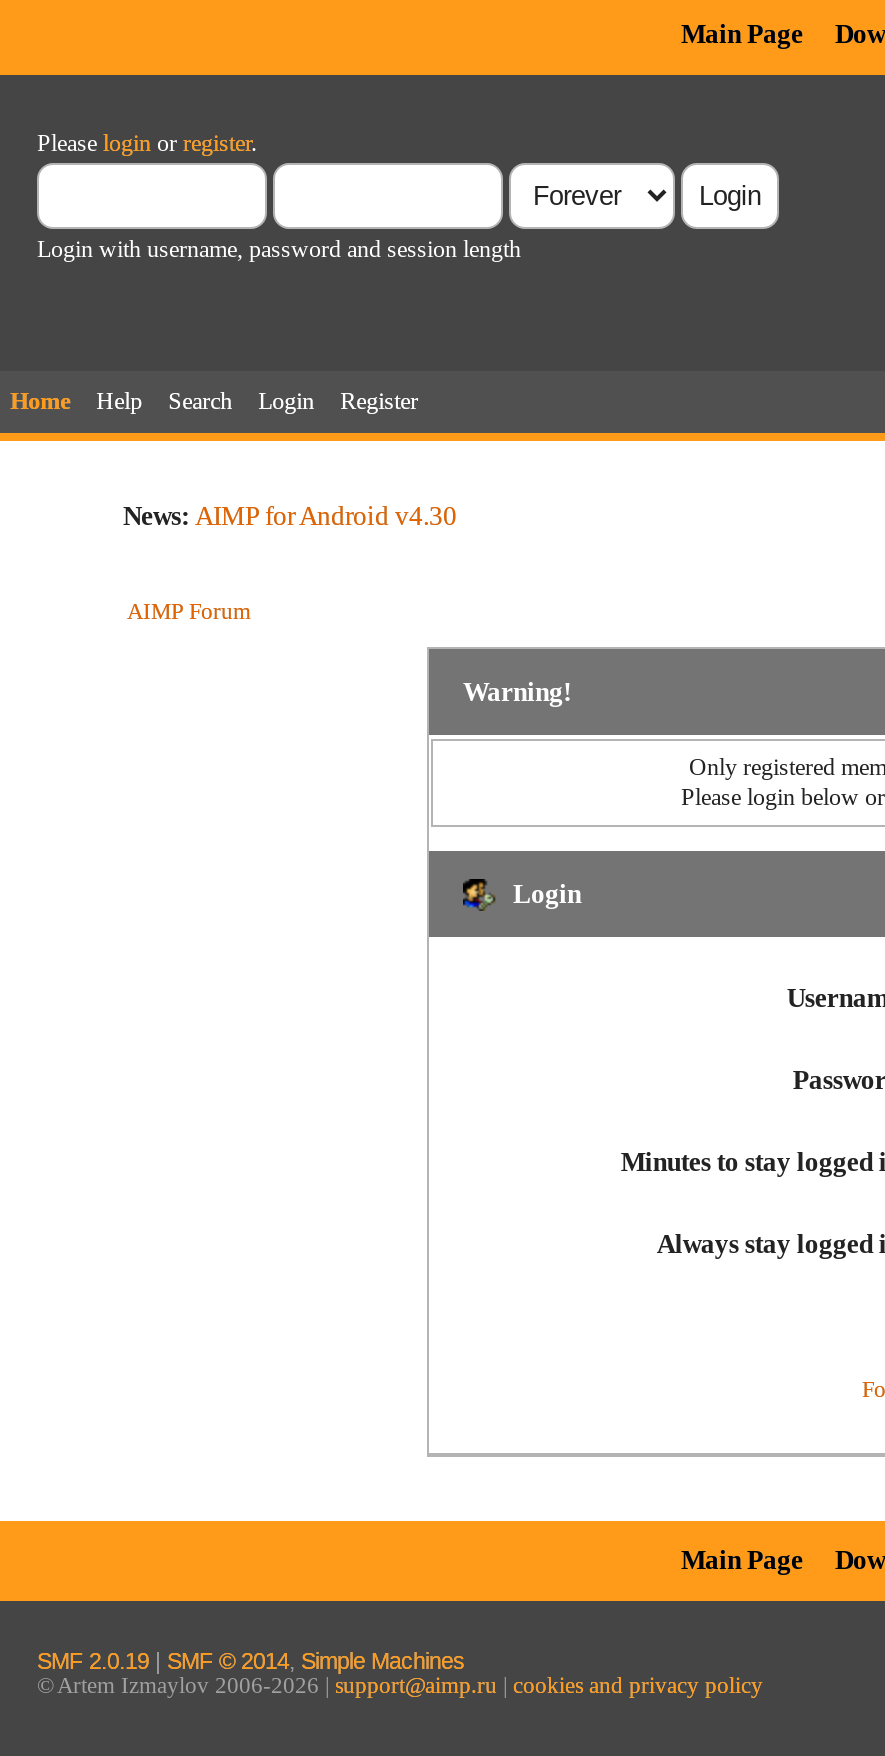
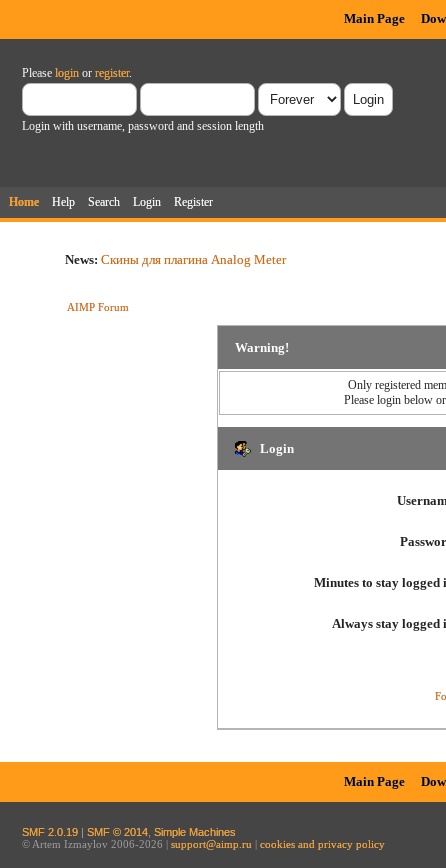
[123,501,457,531] News: AIMP for Android v4.30 -> [65,252,286,267] News: Скины для плагина Analog Meter

